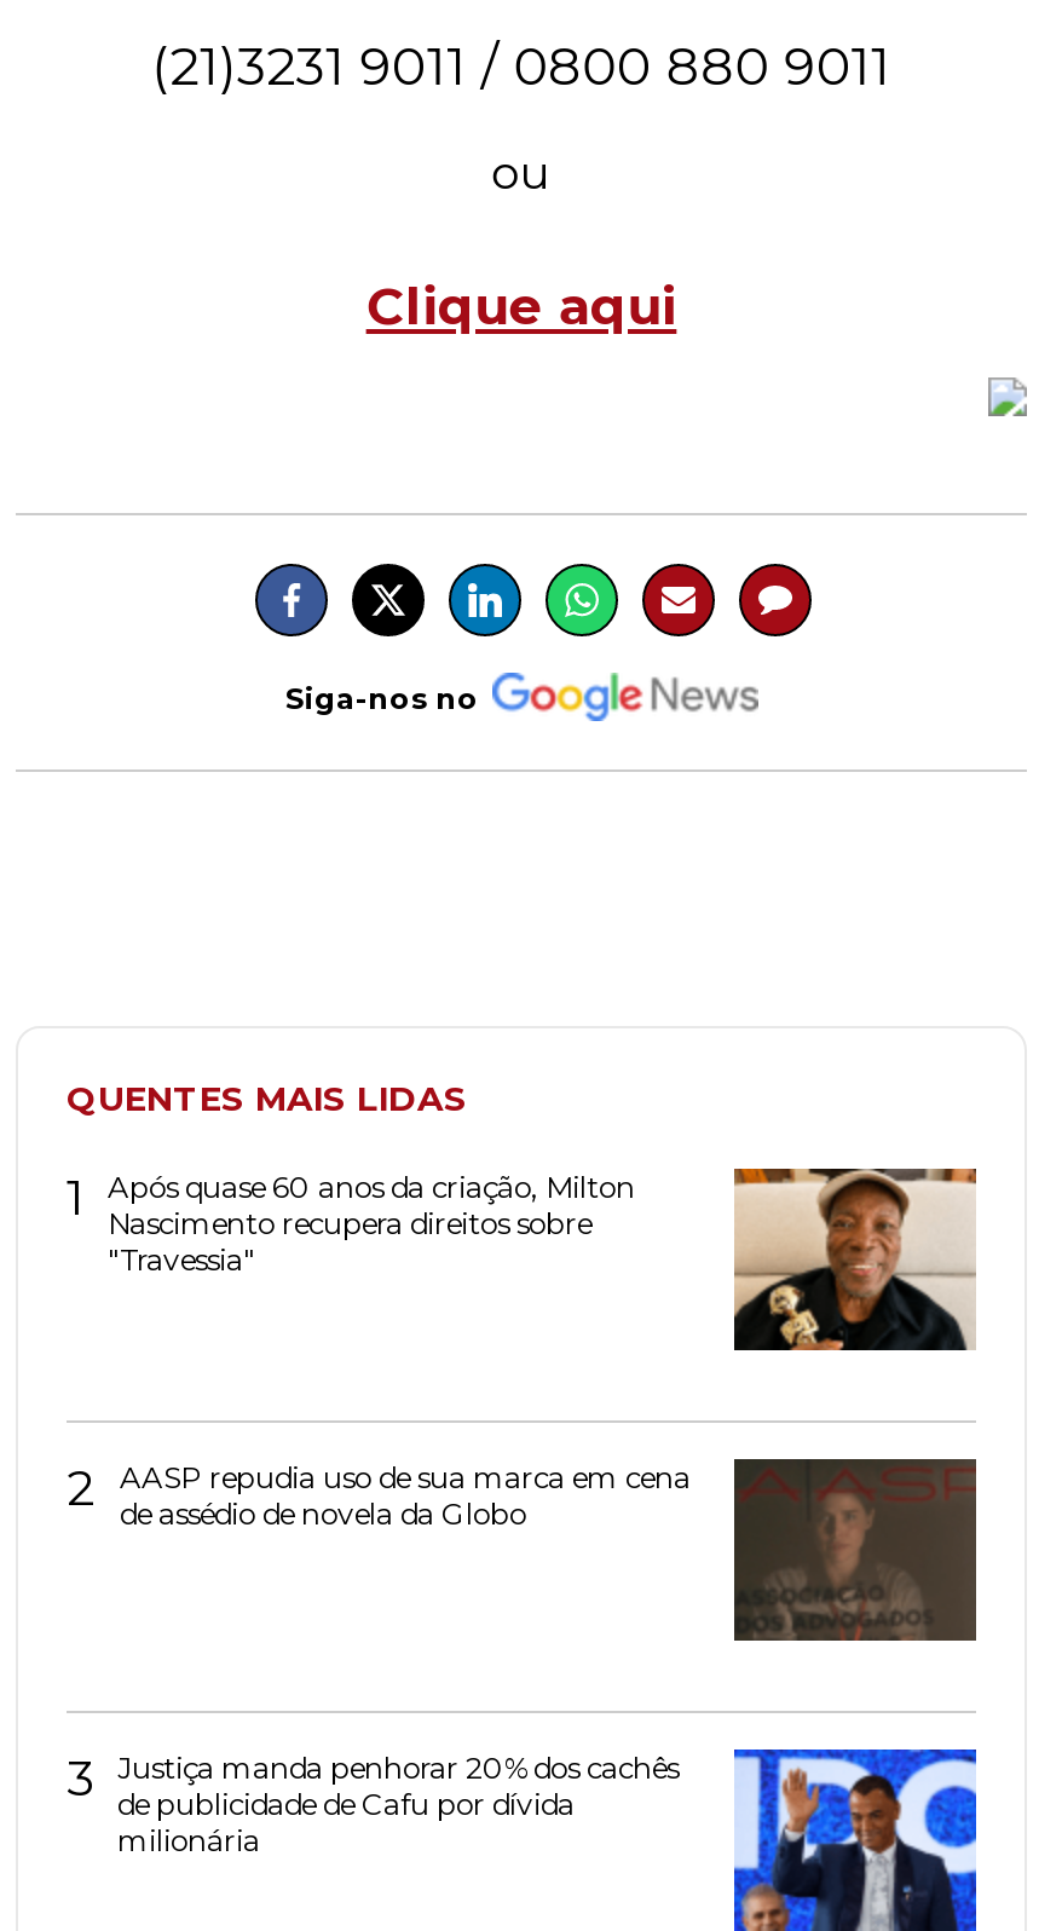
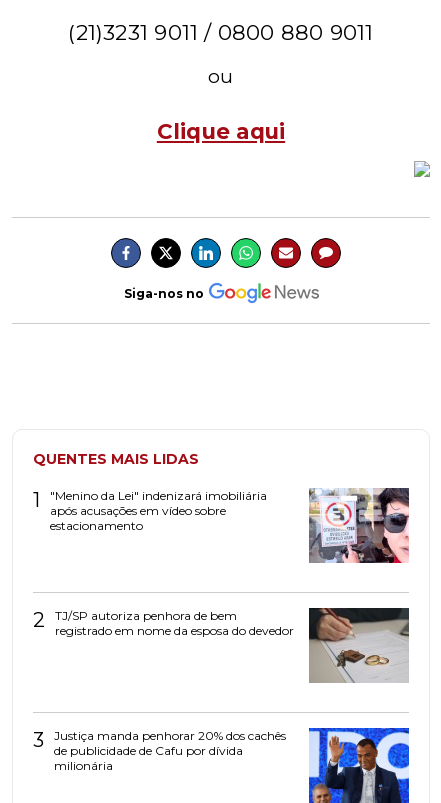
[108,1169,635,1278] Após quase 60 anos da criação, Milton | Nascimento recupera direitos sobre | "Travessia" -> [50,488,267,533] "Menino da Lei" indenizará imobiliária | após acusações em vídeo sobre | estacionamento
[734,1166,979,1353] [image] -> [308,487,410,564] [image]
[120,1459,976,1643] [image] | AASP repudia uso de sua marca em cena | de assédio de novela da Globo -> [55,608,409,683] [image] | TJ/SP autoriza penhora de bem | registrado em nome da esposa do devedor

